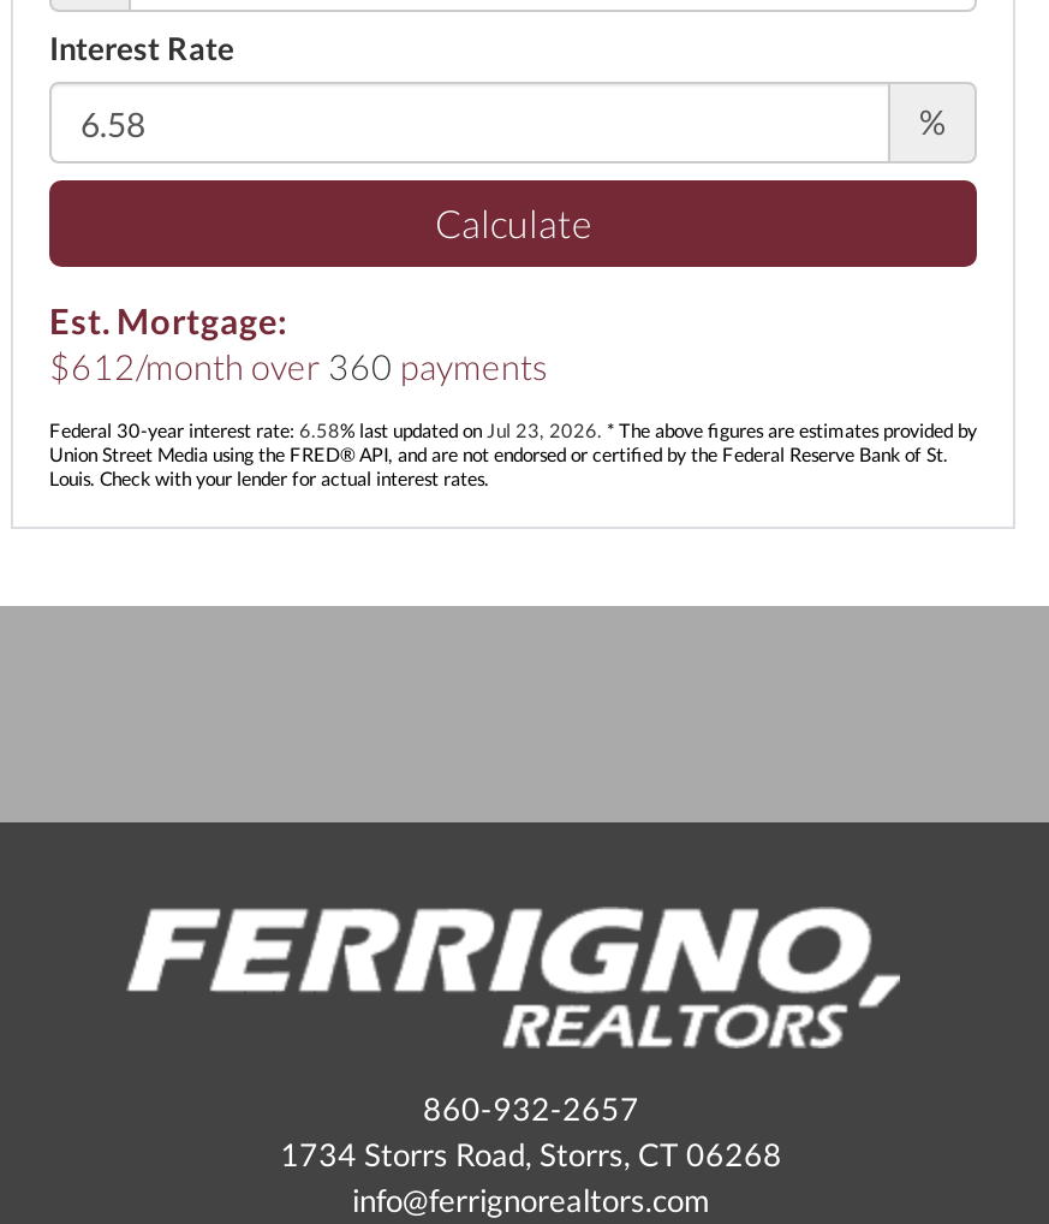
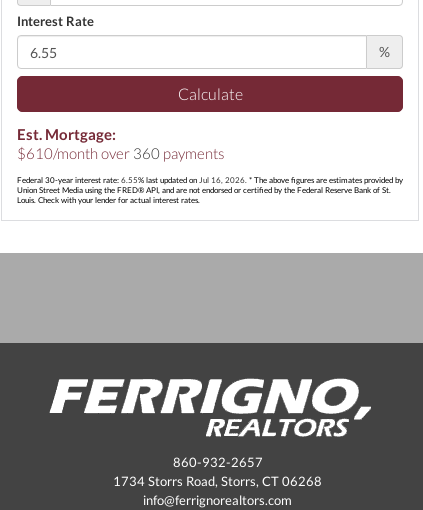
[49,346,547,387] $612/month over 360 payments -> [17,145,224,162] $610/month over 360 payments
[49,418,977,442] Federal 30-year interest rate: 6.58% last updated on Jul 23, 2026. * The above figures are estimates provided by -> [17,175,403,185] Federal 30-year interest rate: 6.55% last updated on Jul 16, 2026. * The above figures are estimates provided by

